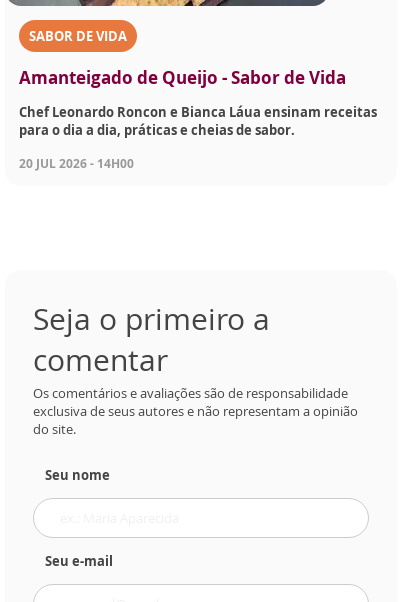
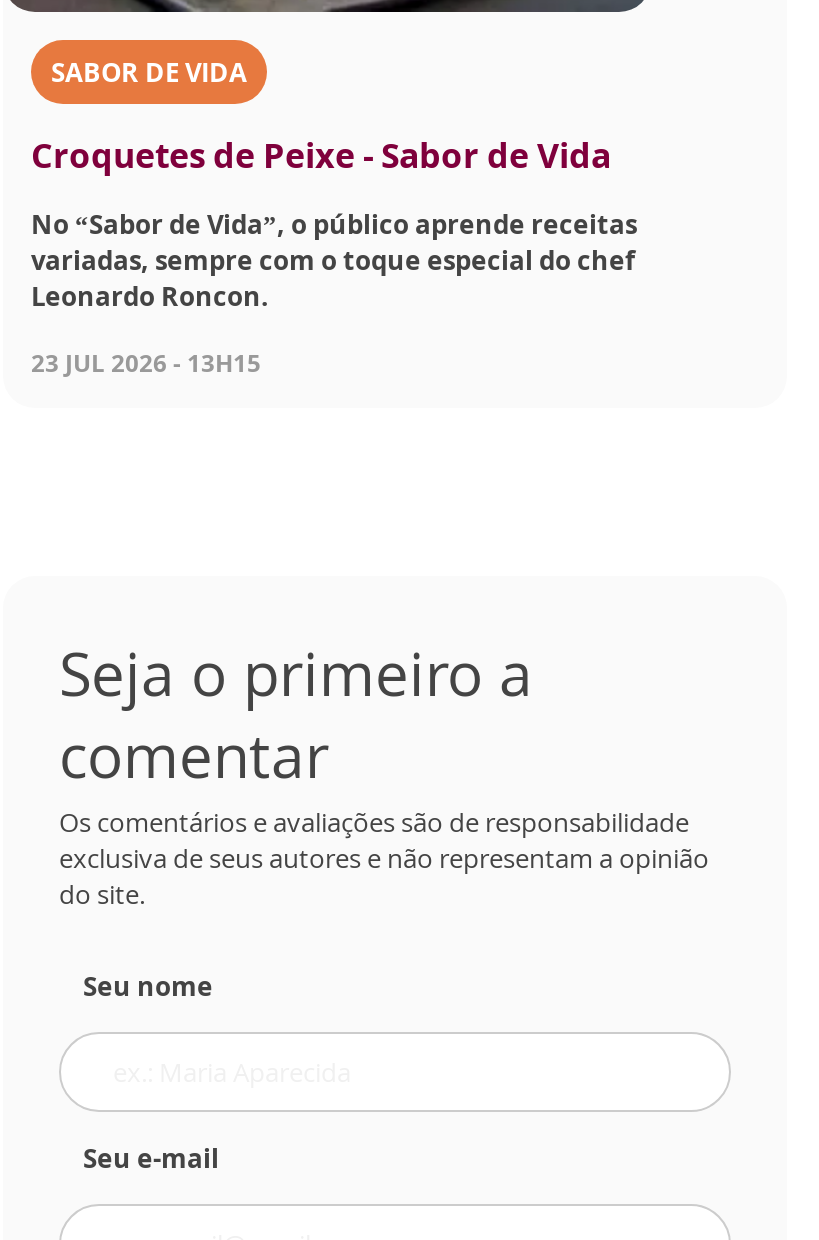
[19,66,346,89] Amanteigado de Queijo - Sabor de Vida -> [31,132,611,178] Croquetes de Peixe - Sabor de Vida
[19,103,377,139] Chef Leonardo Roncon e Bianca Láua ensinam receitas | para o dia a dia, práticas e cheias de sabor. -> [31,206,637,314] No “Sabor de Vida”, o público aprende receitas | variadas, sempre com o toque especial do chef | Leonardo Roncon.
[19,155,134,172] 20 JUL 2026 - 14H00 -> [31,346,261,380] 23 JUL 2026 - 13H15

